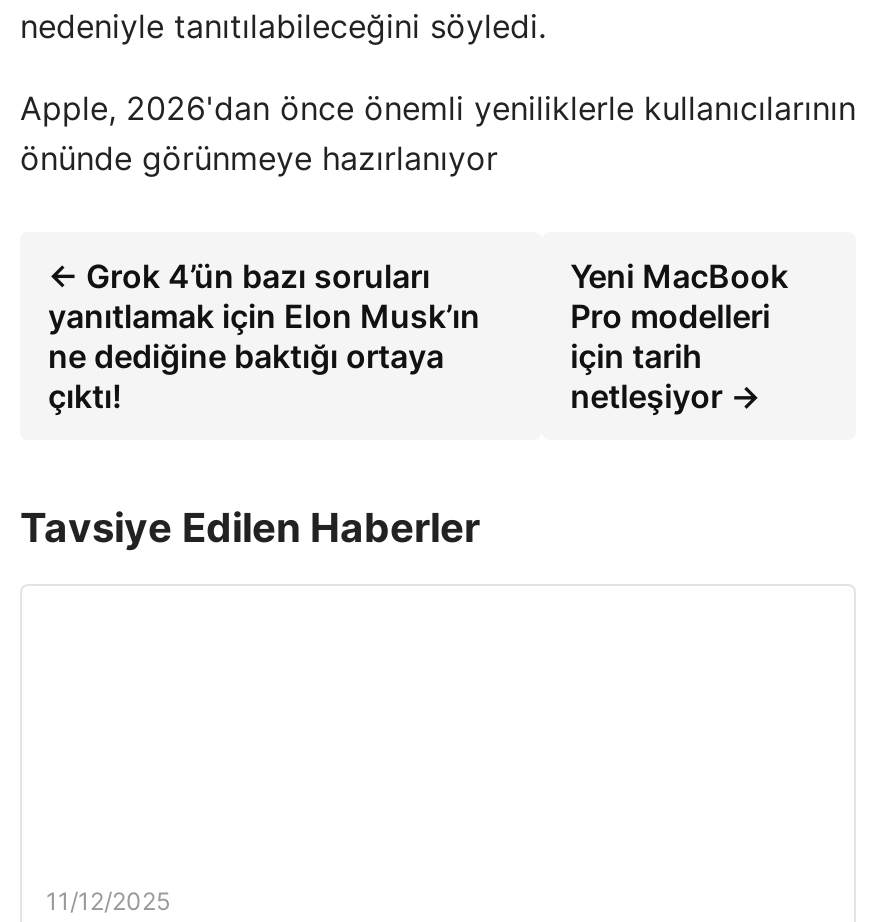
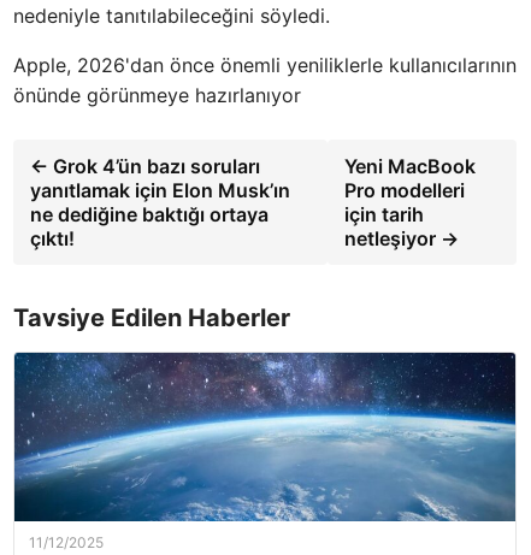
none -> [13,352,517,522] [image]

